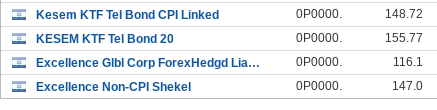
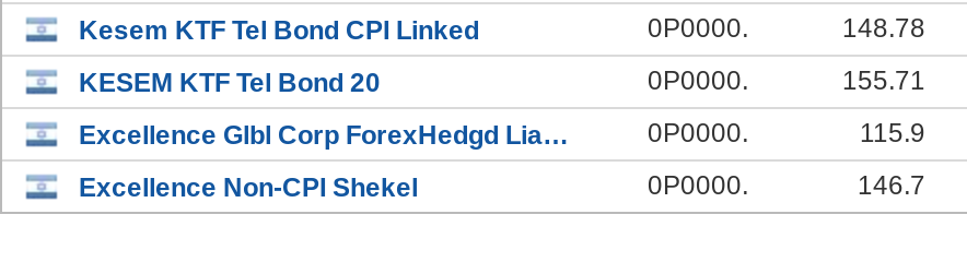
[385,7,423,21] 148.72 -> [842,13,925,44] 148.78
[385,31,423,45] 155.77 -> [842,65,925,96] 155.71
[393,55,423,69] 116.1 -> [860,118,925,148] 115.9
[392,79,423,93] 147.0 -> [858,170,925,201] 146.7

